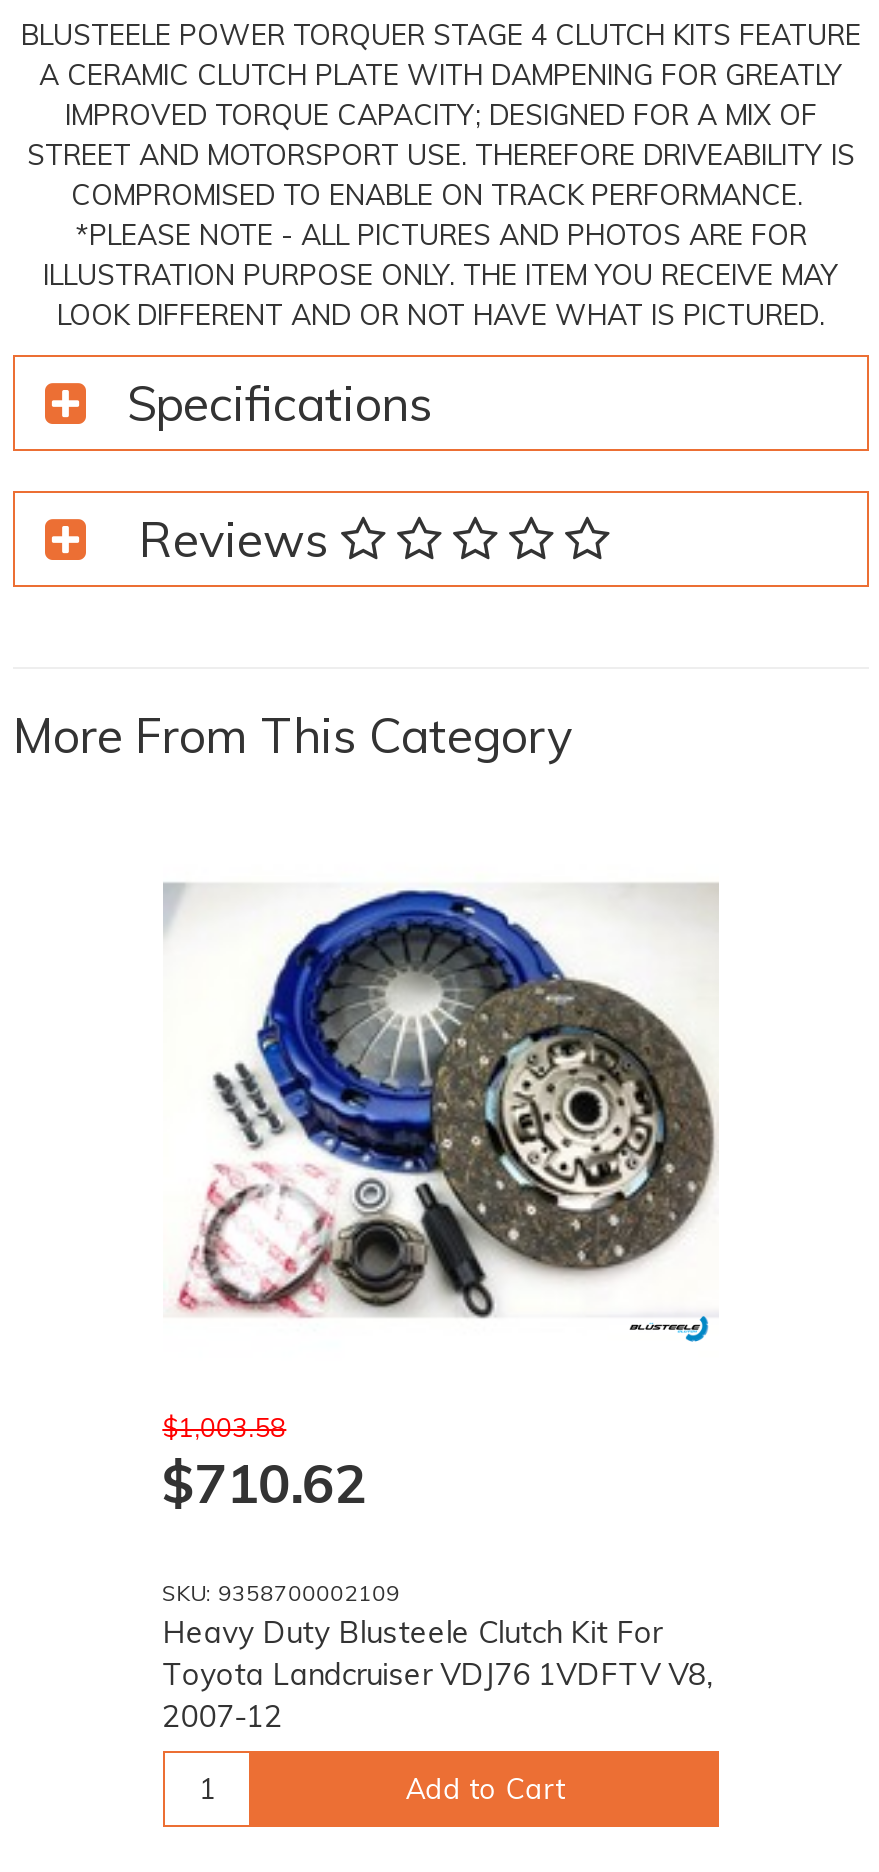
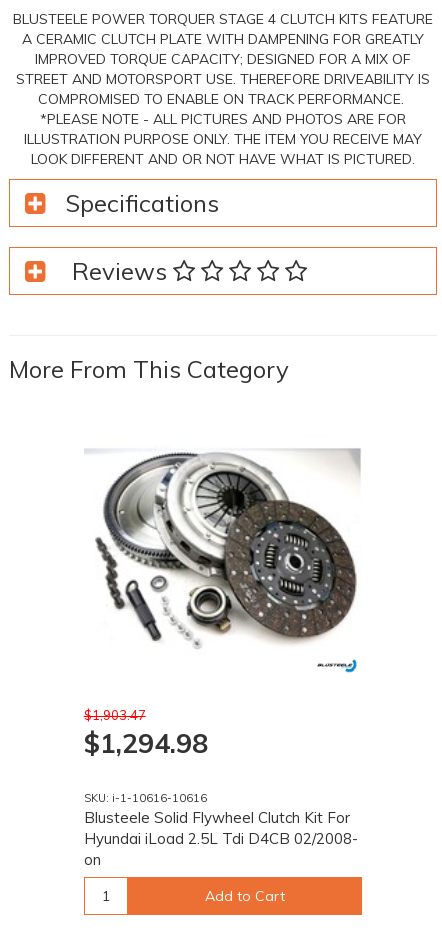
[163,881,719,1319] [image] -> [85,443,361,660] [image]
[162,1411,366,1517] $1,003.58 | $710.62 -> [84,707,208,760] $1,903.47 | $1,294.98
[162,1579,712,1735] SKU: 9358700002109 | Heavy Duty Blusteele Clutch Kit For | Toyota Landcruiser VDJ76 1VDFTV V8, | 2007-12 -> [84,791,358,869] SKU: i-1-10616-10616 | Blusteele Solid Flywheel Clutch Kit For | Hyundai iLoad 2.5L Tdi D4CB 02/2008- | on

